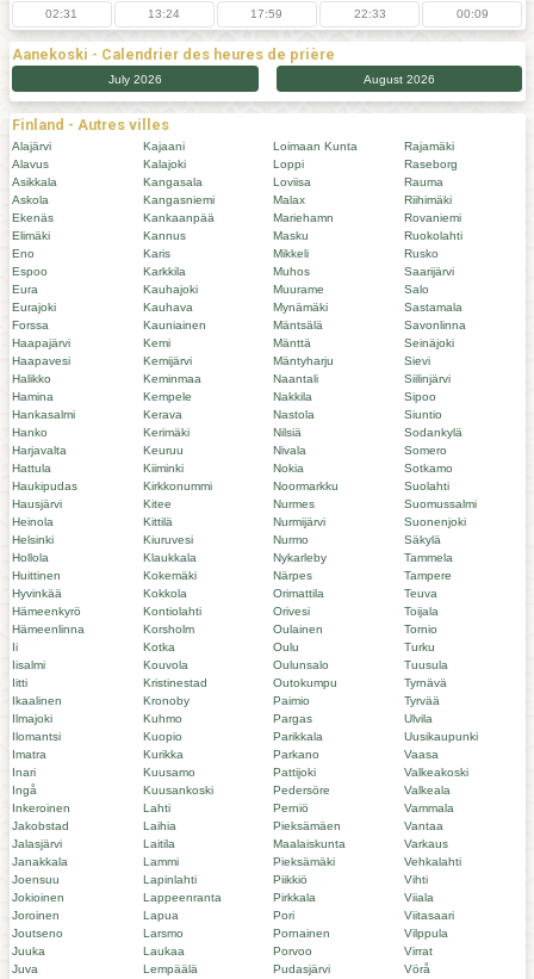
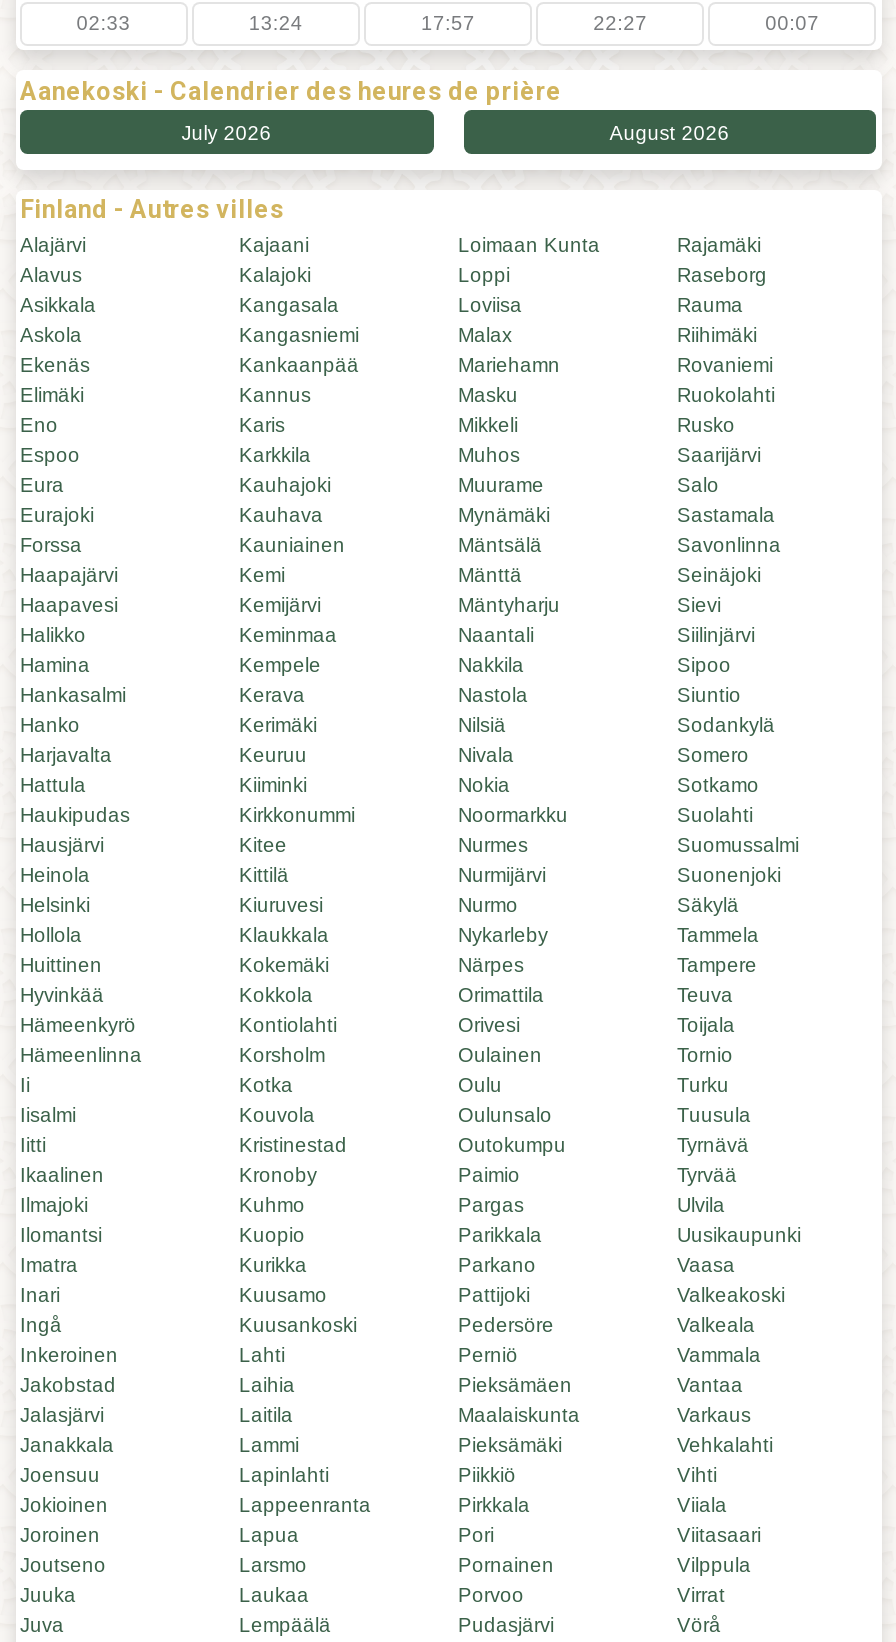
[46,7,78,20] 02:31 -> [77,12,131,34] 02:33
[251,7,283,20] 17:59 -> [421,12,475,34] 17:57
[354,7,386,20] 22:33 -> [593,12,647,34] 22:27
[456,7,488,20] 00:09 -> [765,12,819,34] 00:07

